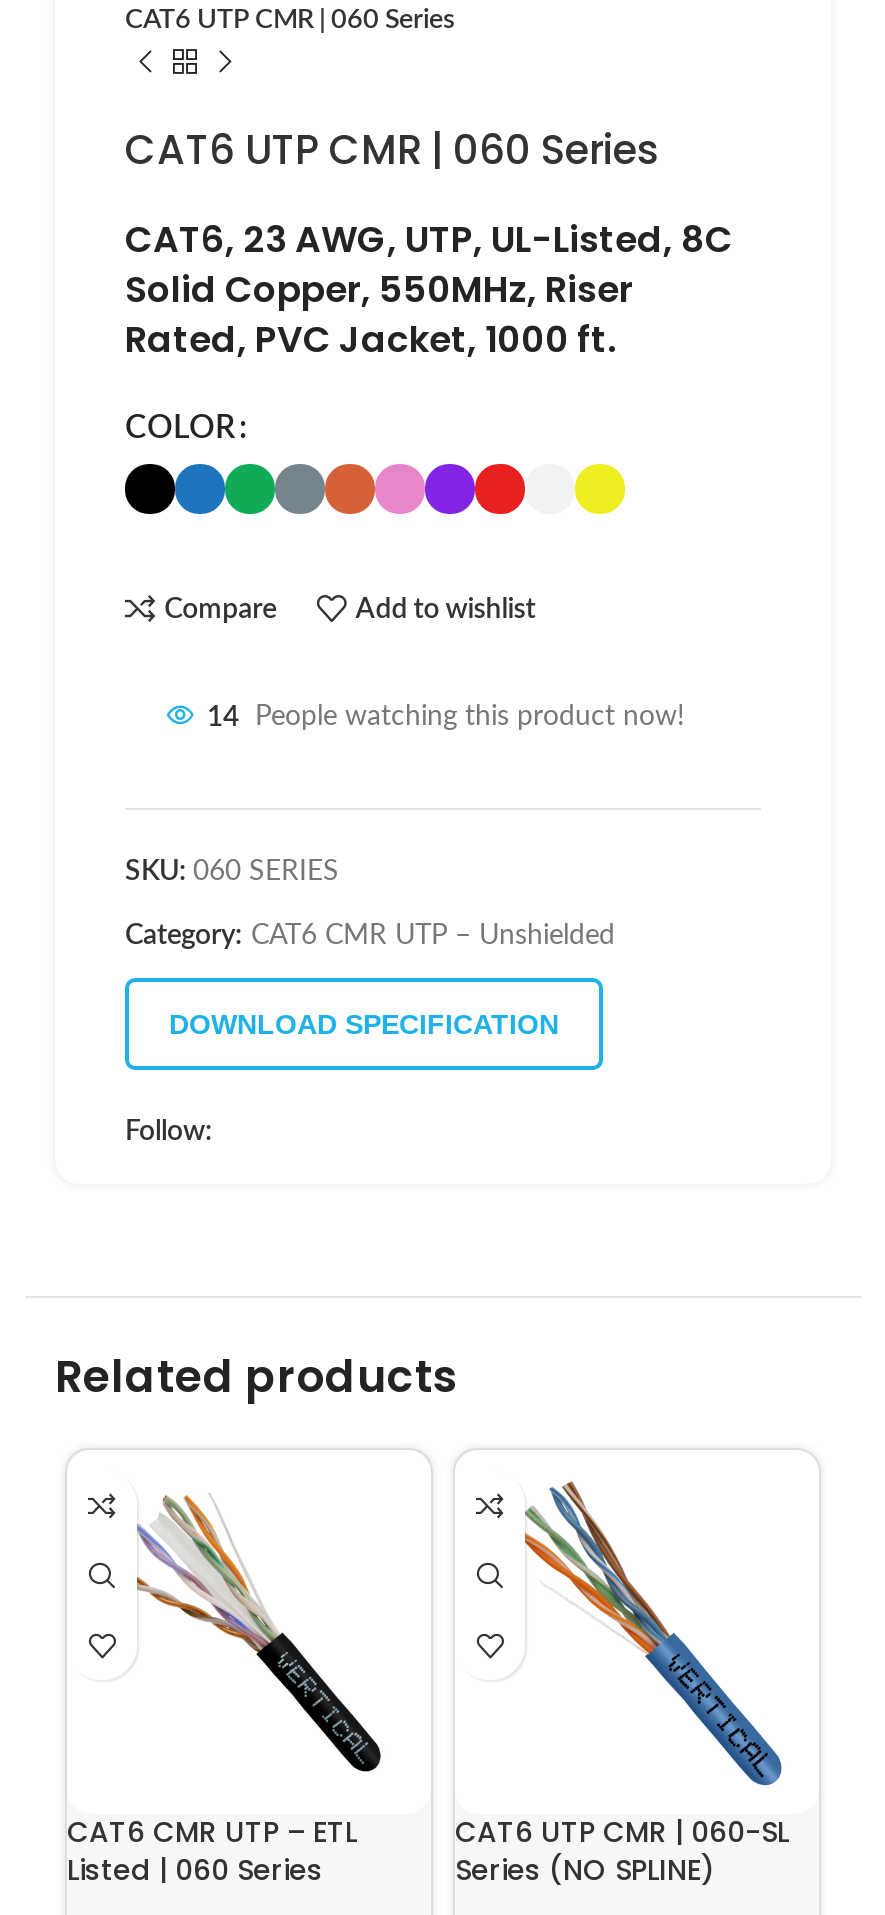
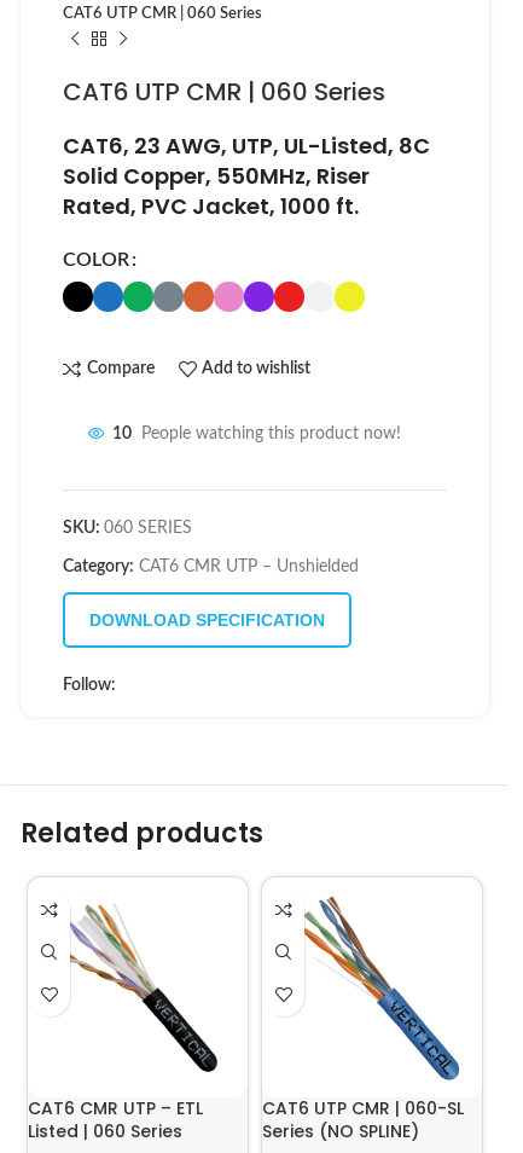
[207,704,685,732] 14 People watching this product now! -> [112,426,401,442] 10 People watching this product now!

